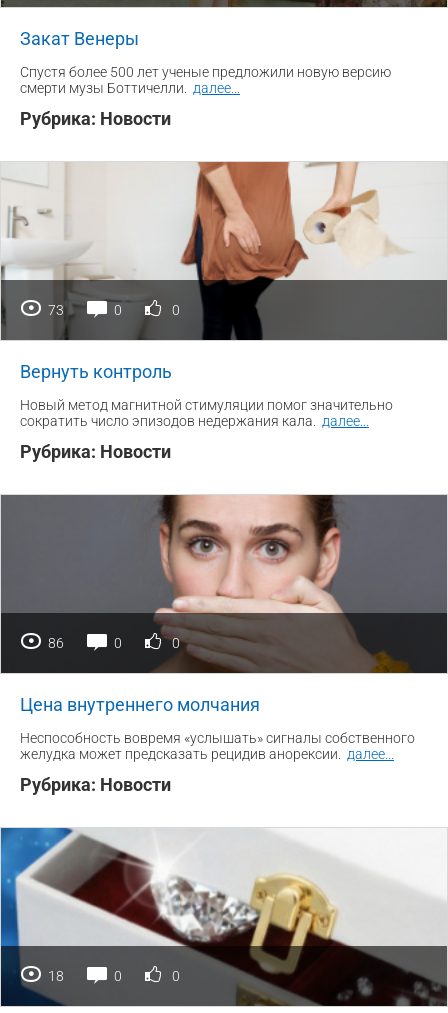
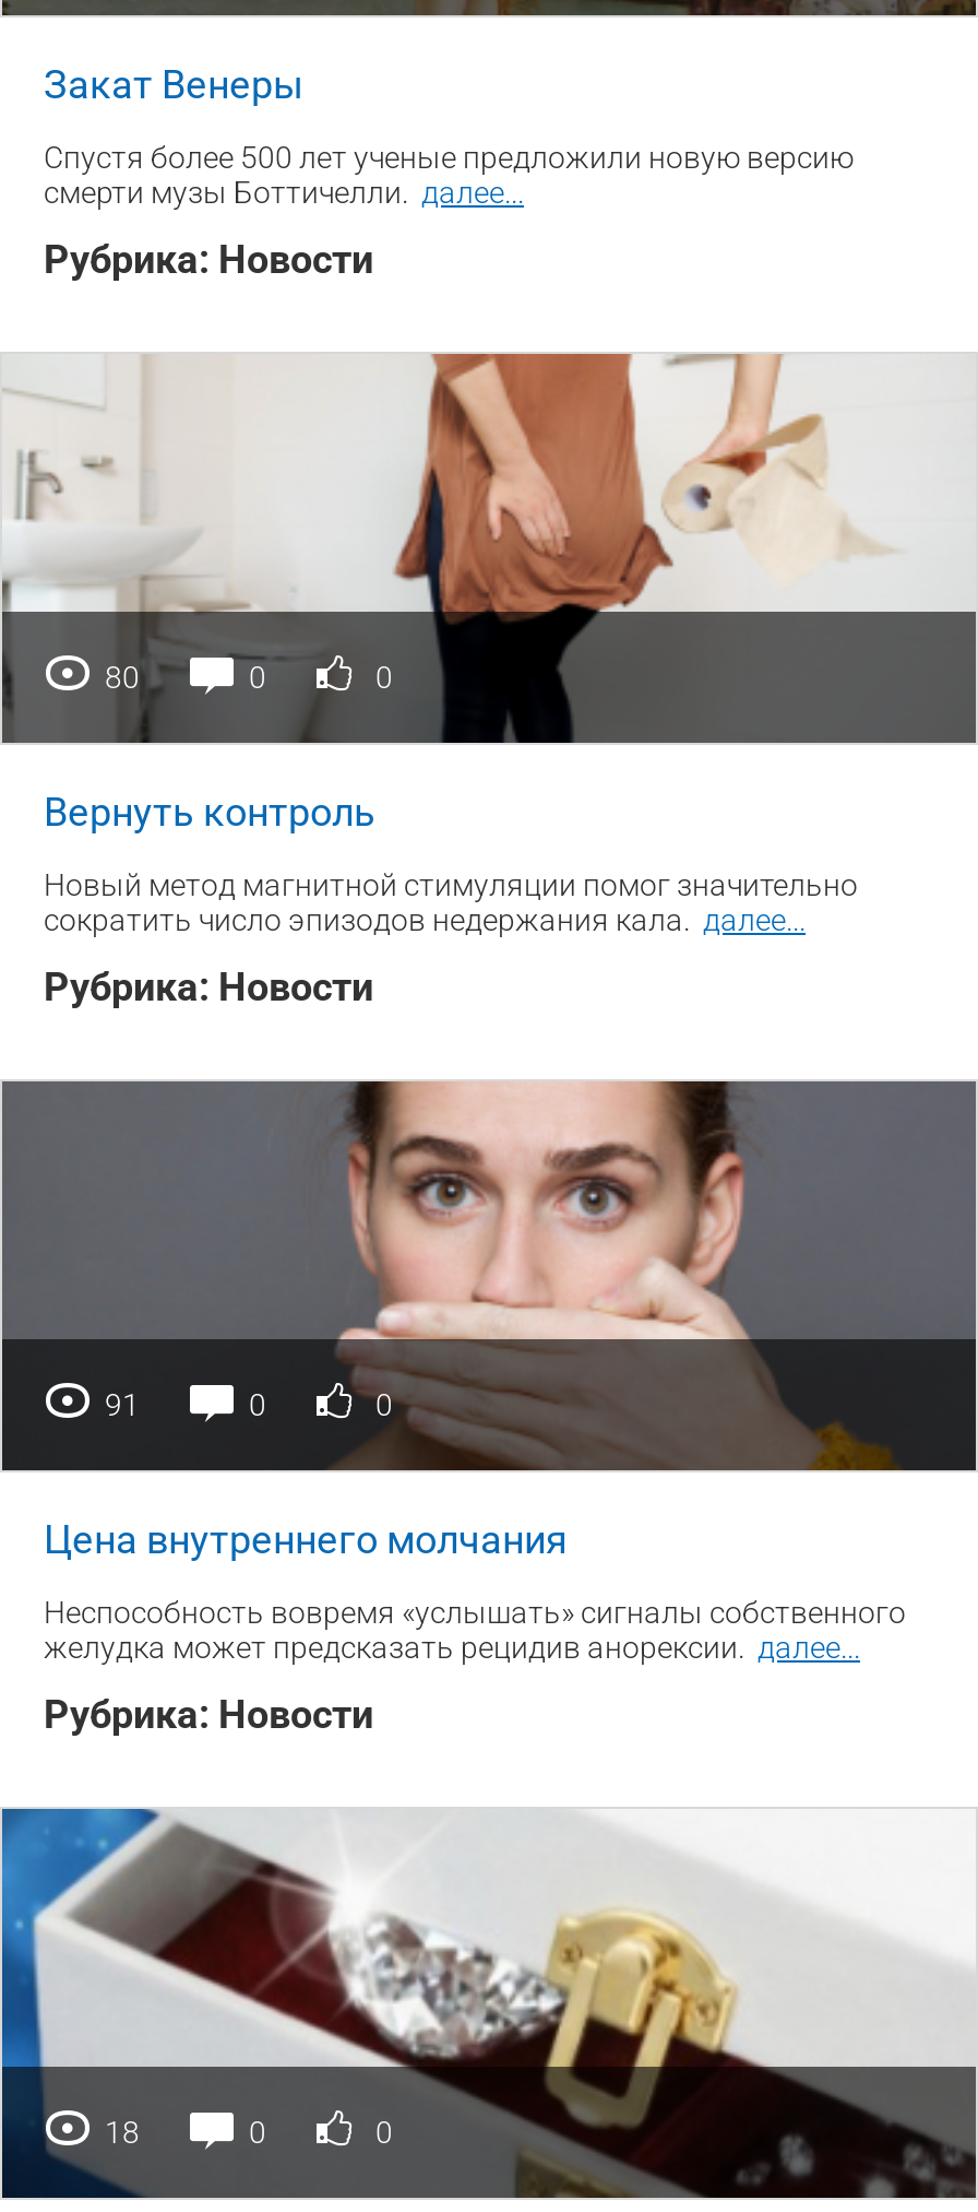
[48,302,64,318] 73 -> [105,660,140,695] 80
[48,635,64,651] 86 -> [105,1387,140,1422] 91

